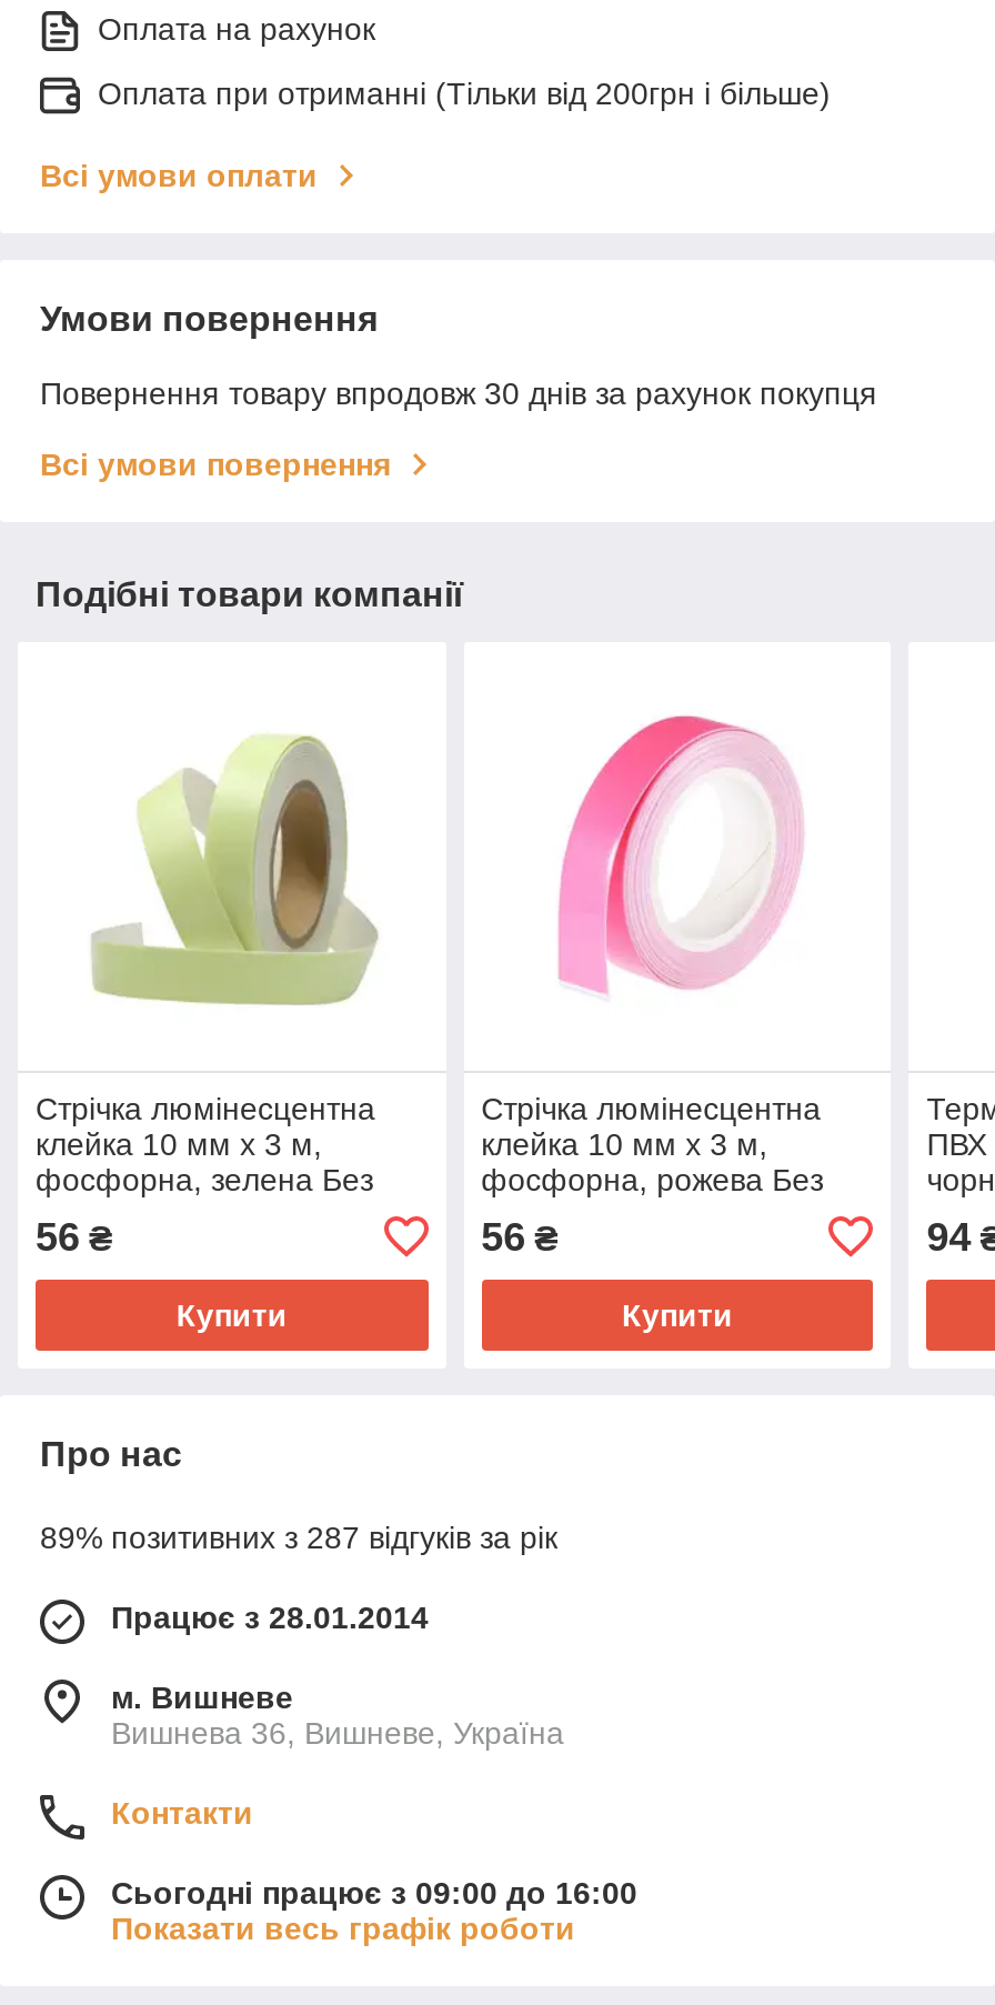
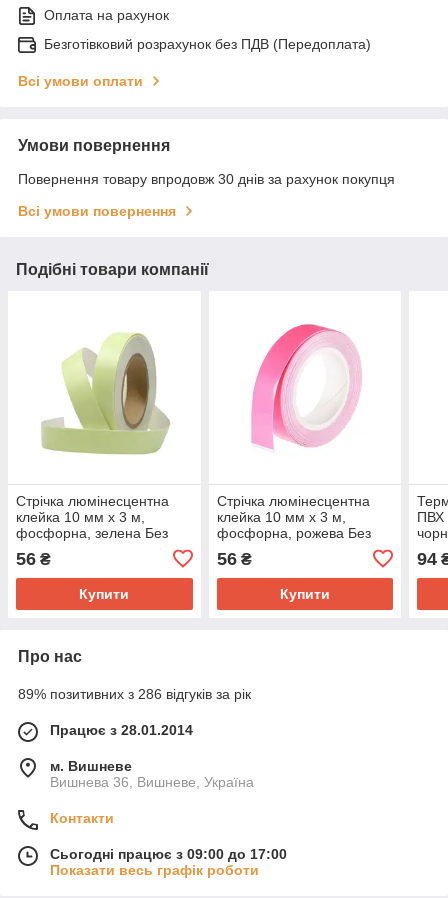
[98,76,831,112] Оплата при отриманні (Тільки від 200грн і більше) -> [44,36,371,52] Безготівковий розрахунок без ПДВ (Передоплата)
[40,1519,557,1555] 89% позитивних з 287 відгуків за рік -> [18,686,251,702] 89% позитивних з 286 відгуків за рік
[111,1875,637,1910] Сьогодні працює з 09:00 до 16:00 -> [50,846,287,862] Сьогодні працює з 09:00 до 17:00

